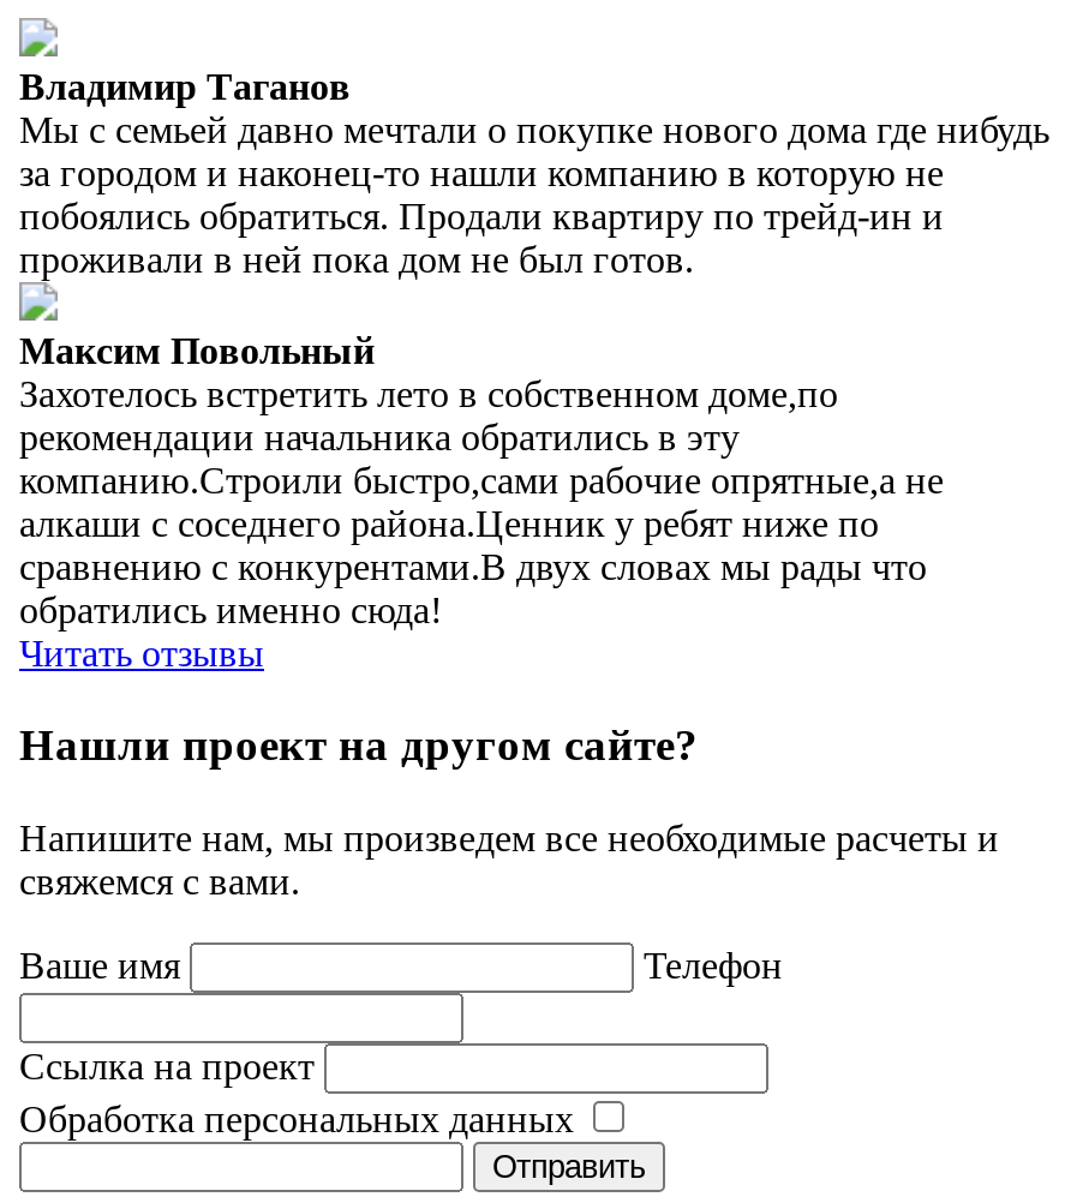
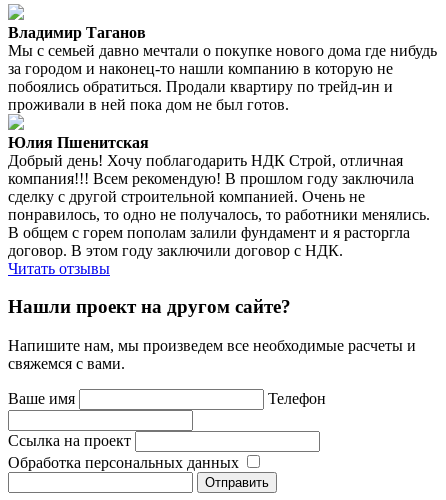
[19,329,944,629] Максим Повольный | Захотелось встретить лето в собственном доме,по | рекомендации начальника обратились в эту | компанию.Строили быстро,сами рабочие опрятные,а не | алкаши с соседнего района.Ценник у ребят ниже по | сравнению с конкурентами.В двух словах мы рады что | обратились именно сюда! -> [8,134,430,259] Юлия Пшенитская | Добрый день! Хочу поблагодарить НДК Строй, отличная | компания!!! Всем рекомендую! В прошлом году заключила | сделку с другой строительной компанией. Очень не | понравилось, то одно не получалось, то работники менялись. | В общем с горем пополам залили фундамент и я расторгла | договор. В этом году заключили договор с НДК.

